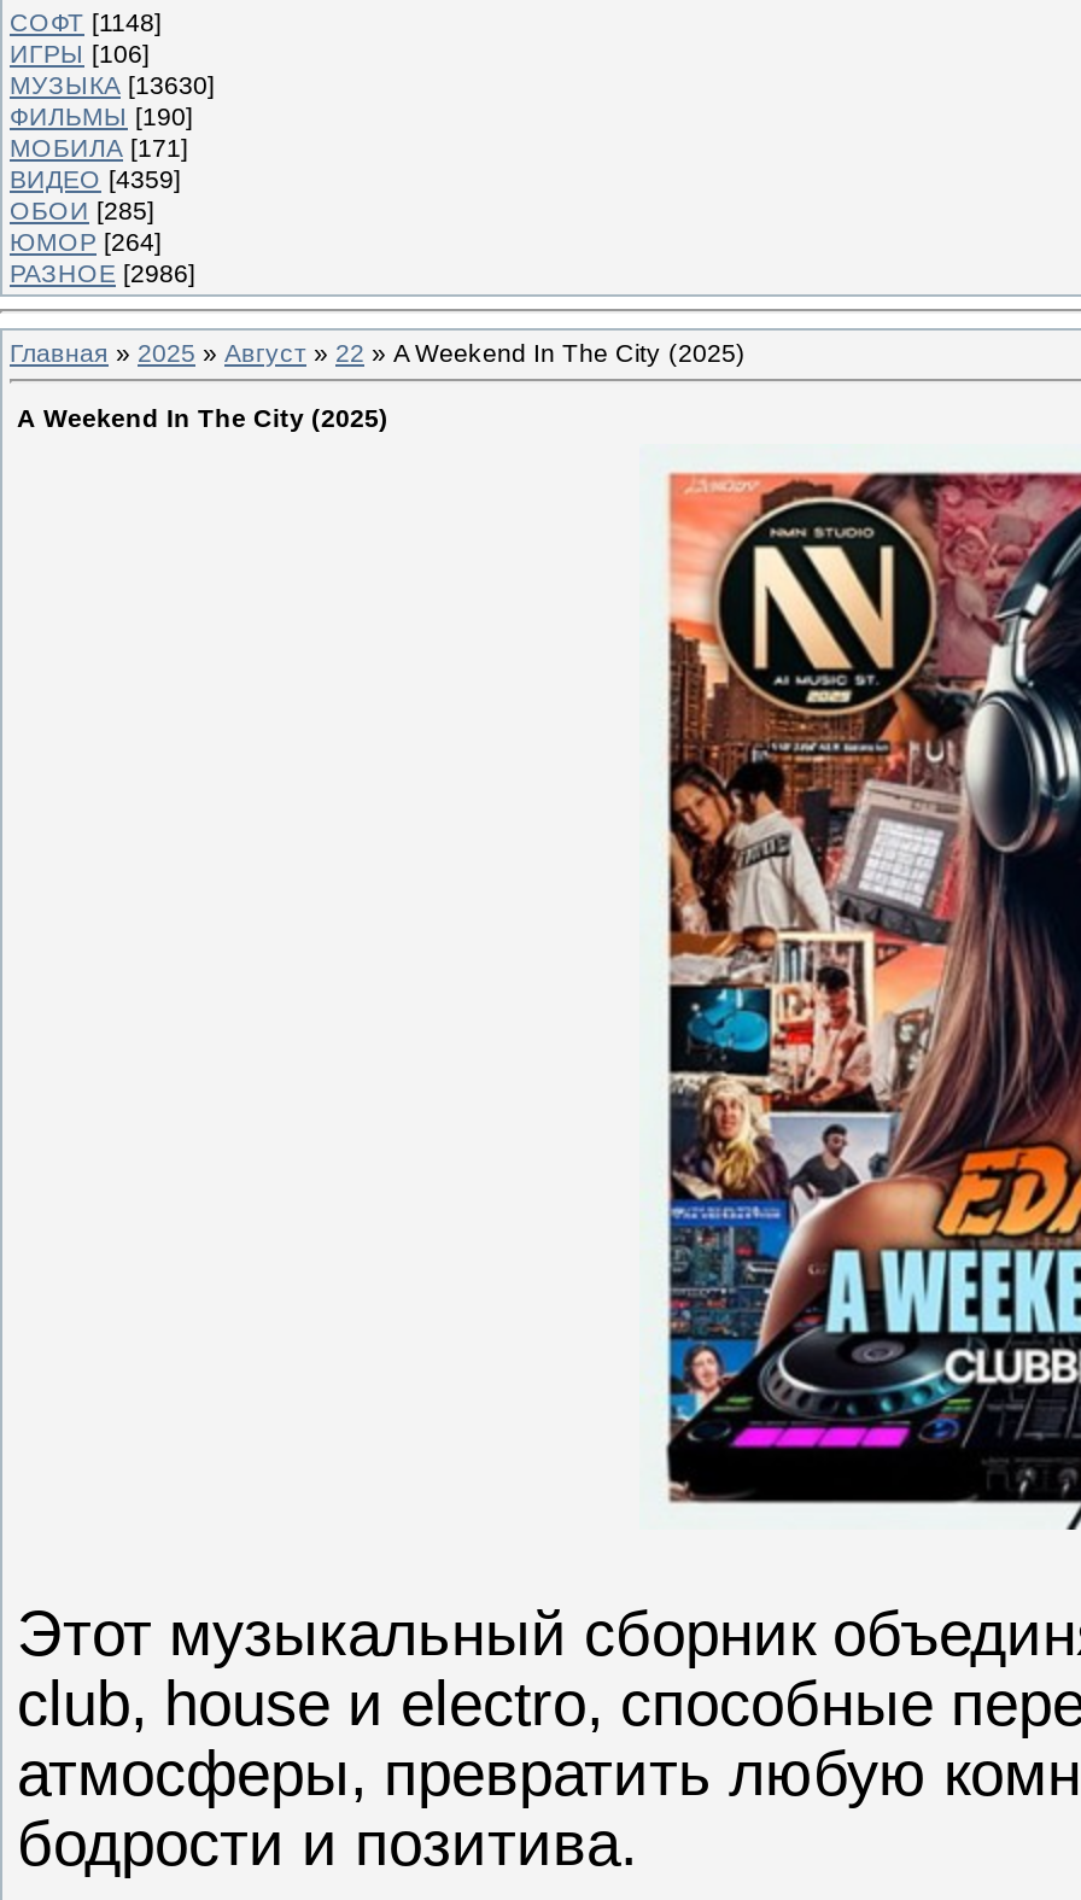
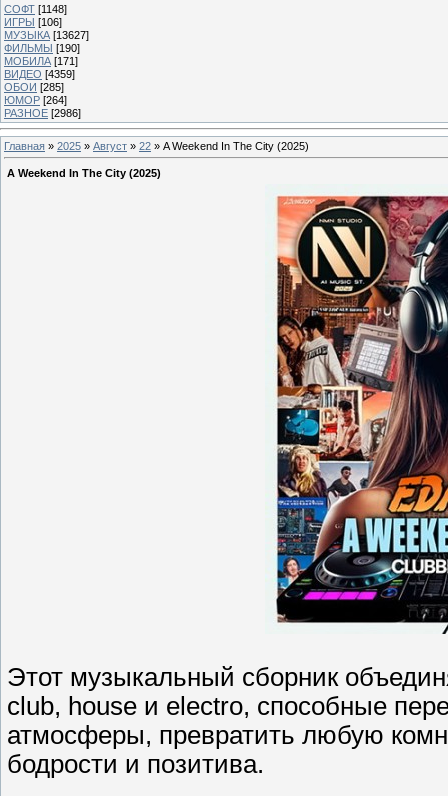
[10,70,215,99] МУЗЫКА [13630] -> [4,29,89,41] МУЗЫКА [13627]

